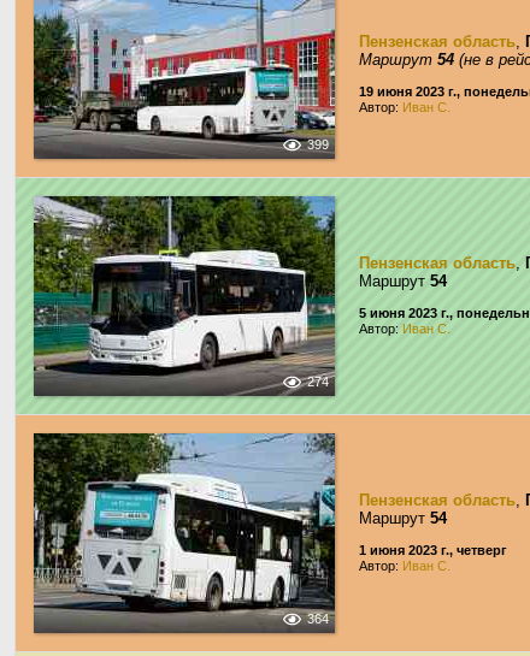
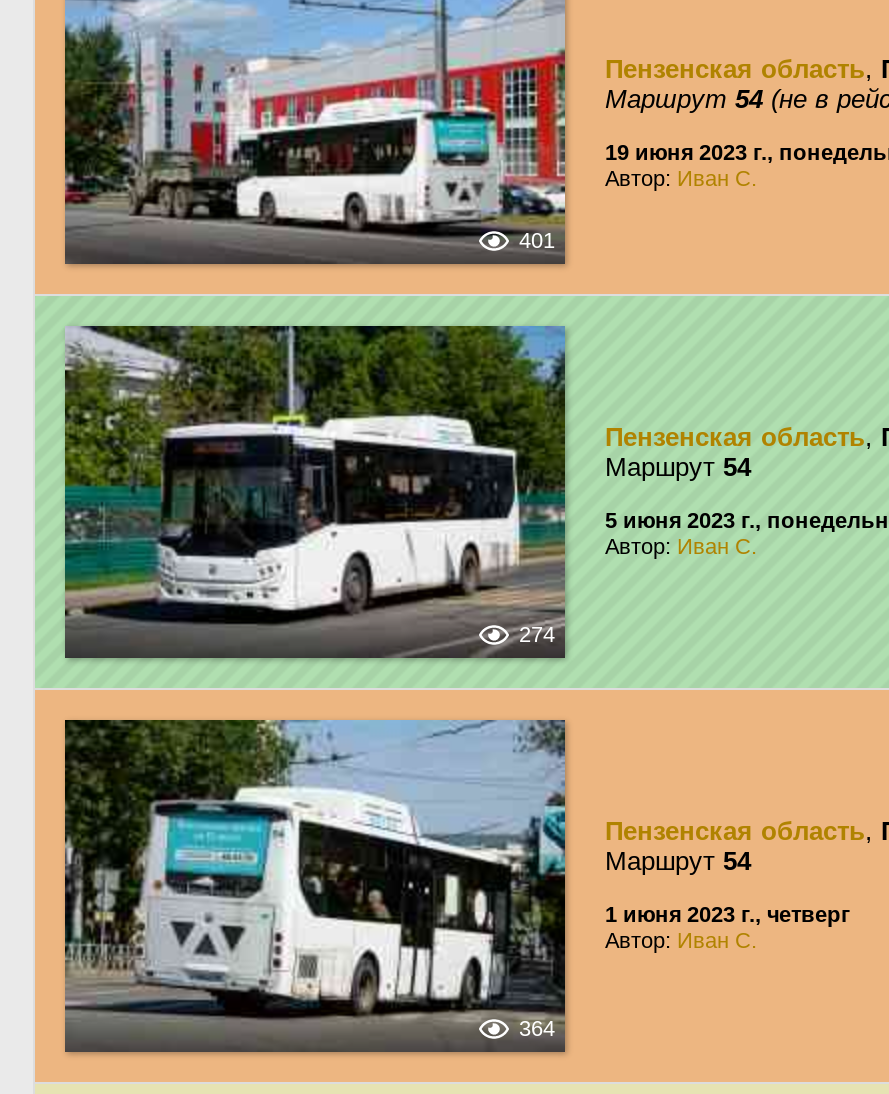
[307,137,329,152] 399 -> [519,228,555,252] 401

